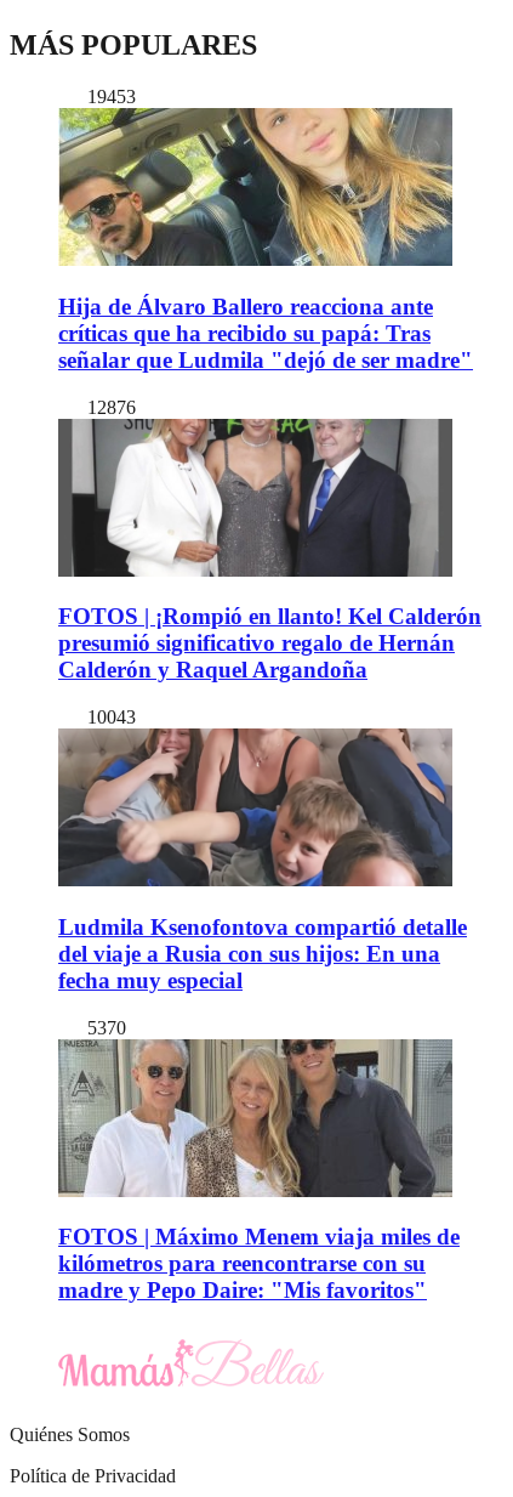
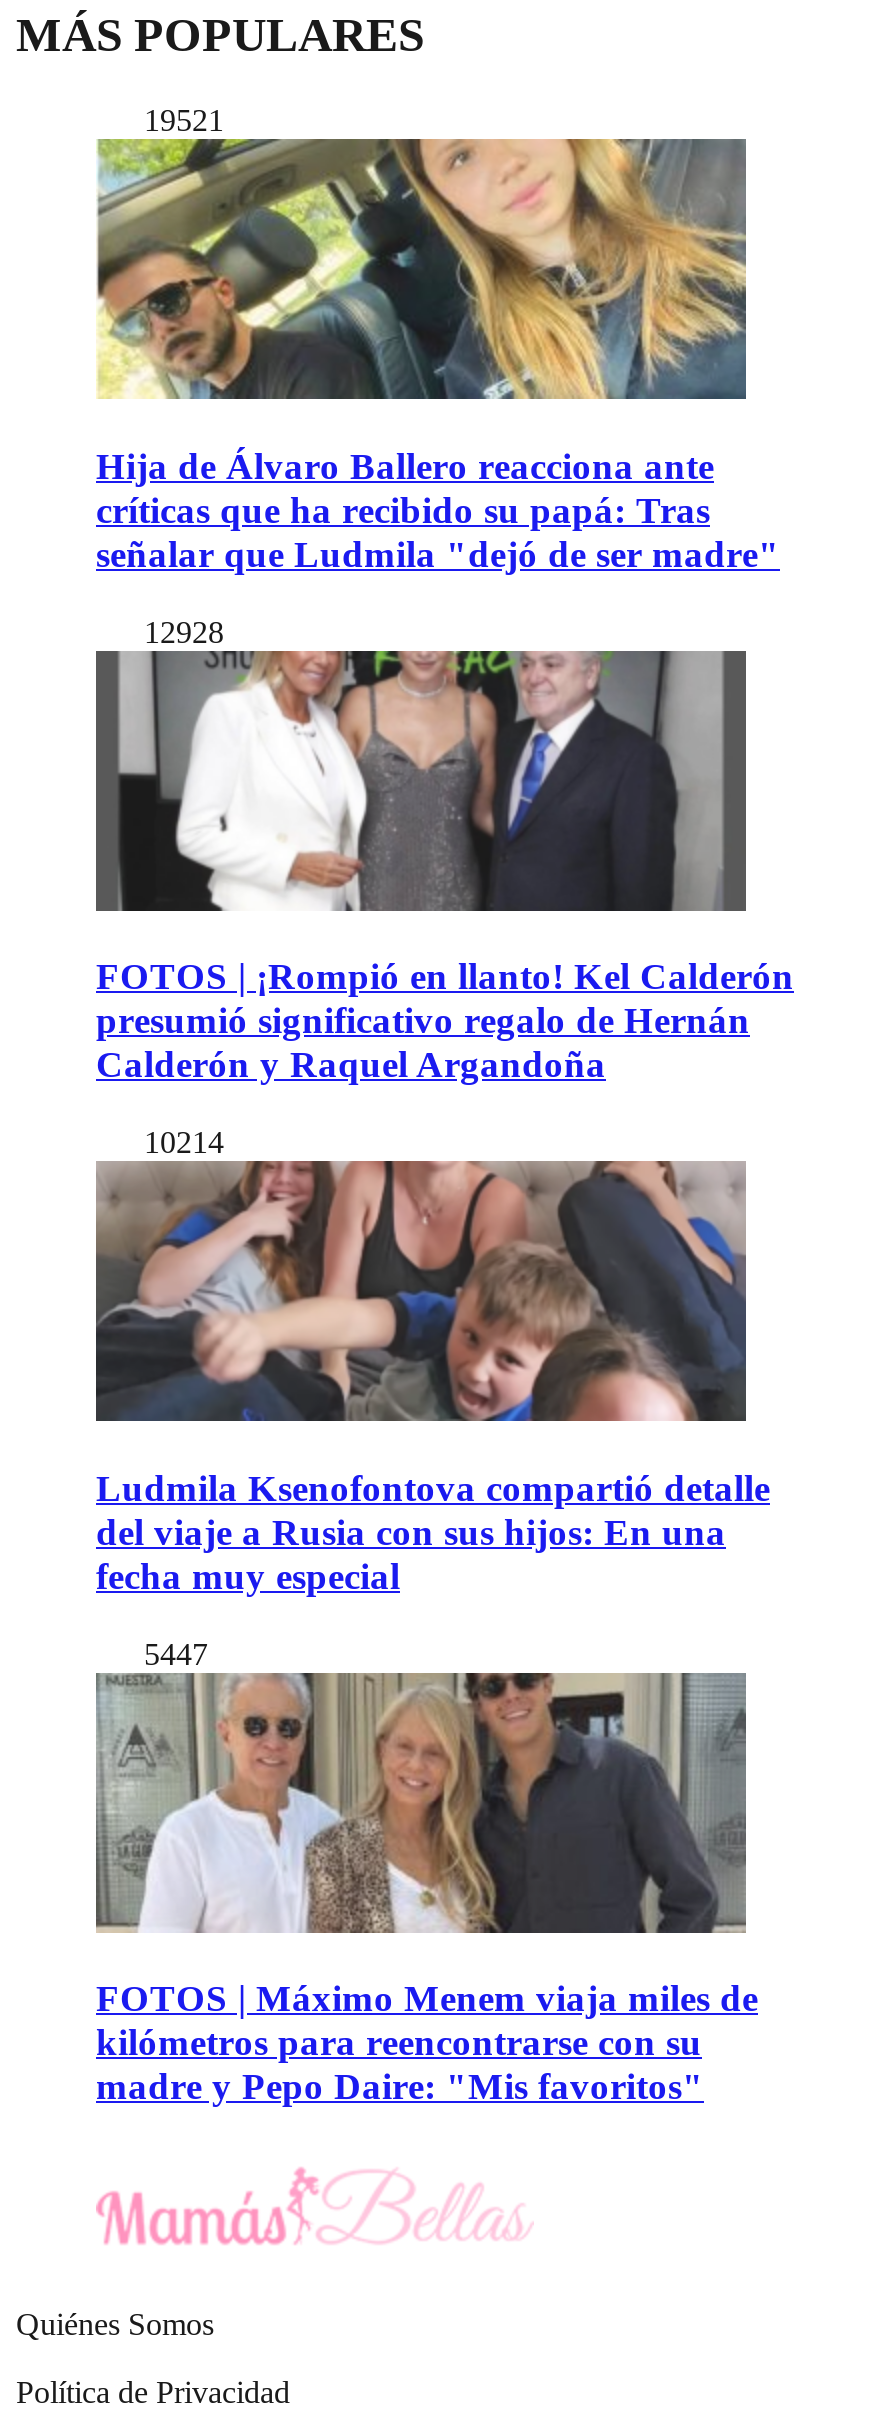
[82,86,136,107] 19453 -> [136,103,224,137] 19521
[82,397,136,417] 12876 -> [136,614,224,648] 12928
[82,707,136,727] 10043 -> [136,1125,224,1159] 10214
[82,1017,126,1038] 5370 -> [136,1636,208,1670] 5447

